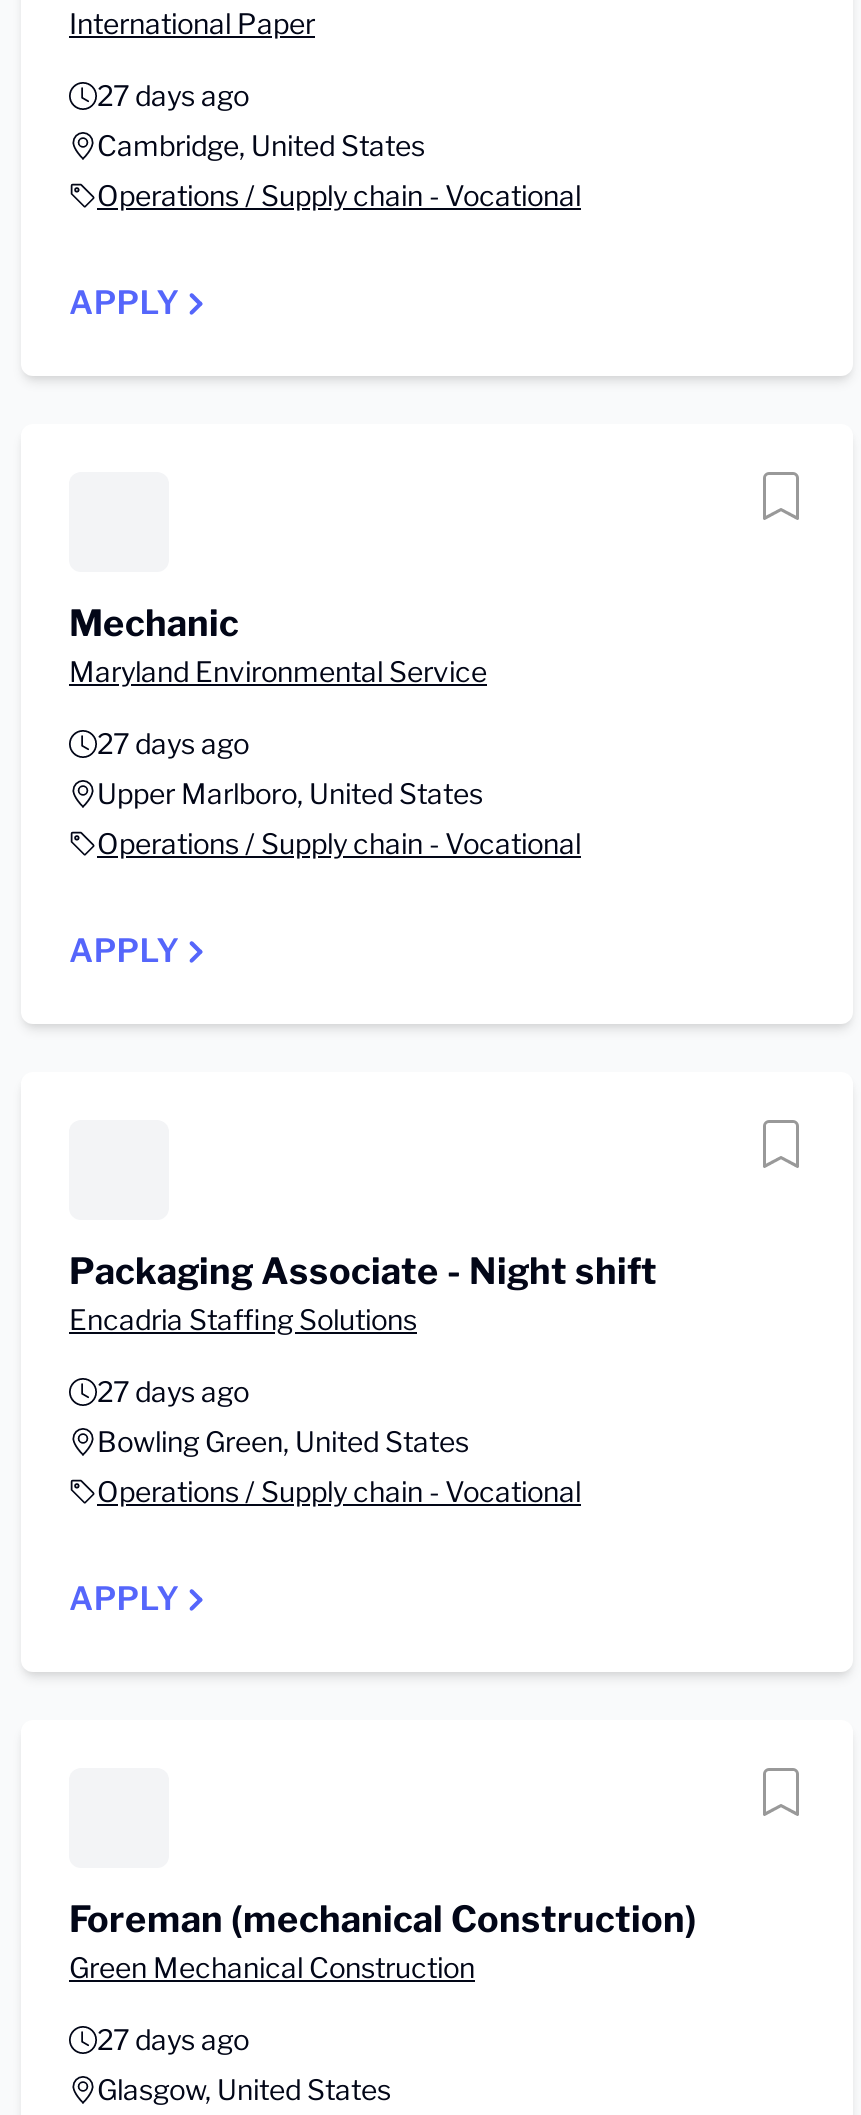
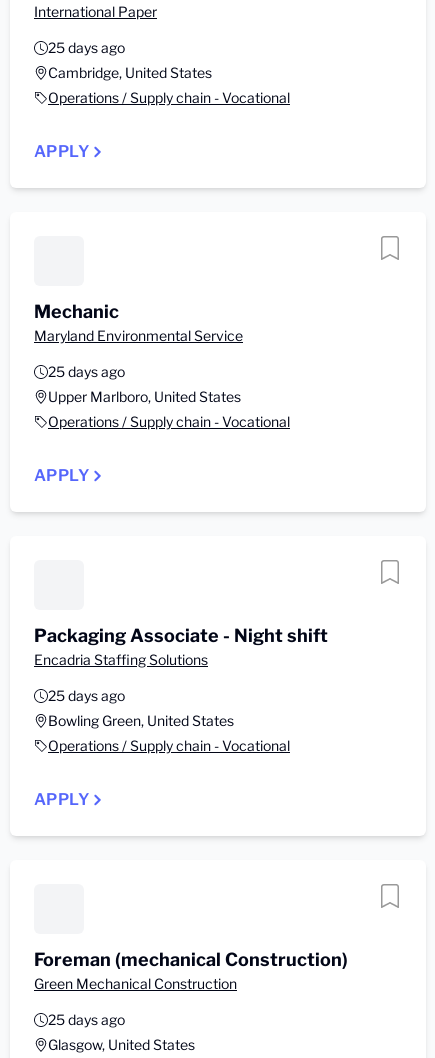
[97,78,249,112] 27 days ago -> [48,39,125,56] 25 days ago
[97,726,249,760] 27 days ago -> [48,363,125,380] 25 days ago
[97,1374,249,1408] 27 days ago -> [48,687,125,704] 25 days ago
[97,2022,249,2056] 27 days ago -> [48,1011,125,1028] 25 days ago

